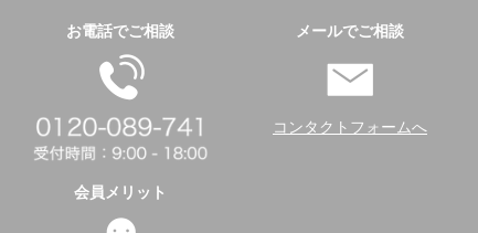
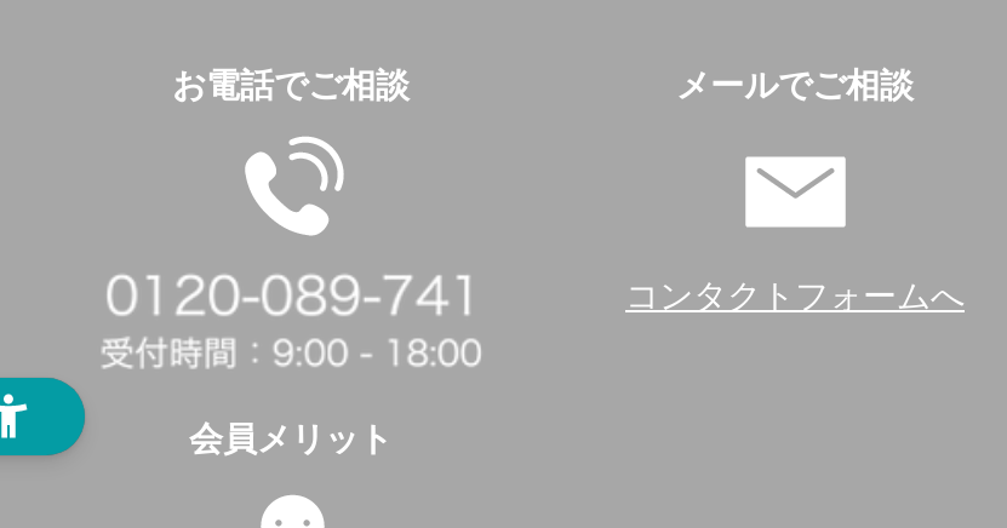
none -> [7,373,90,463] [image]

